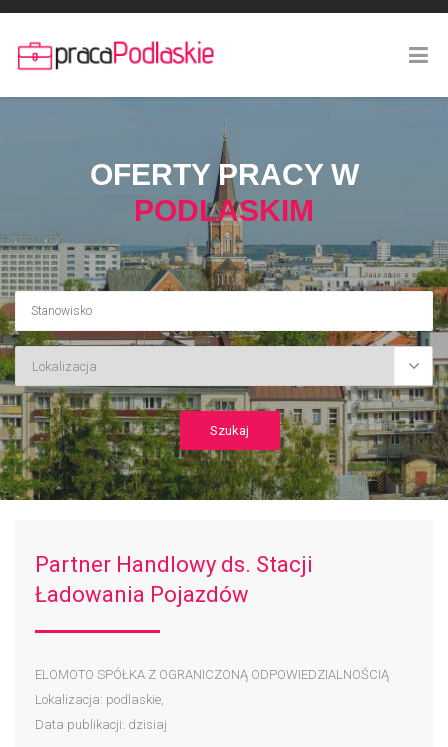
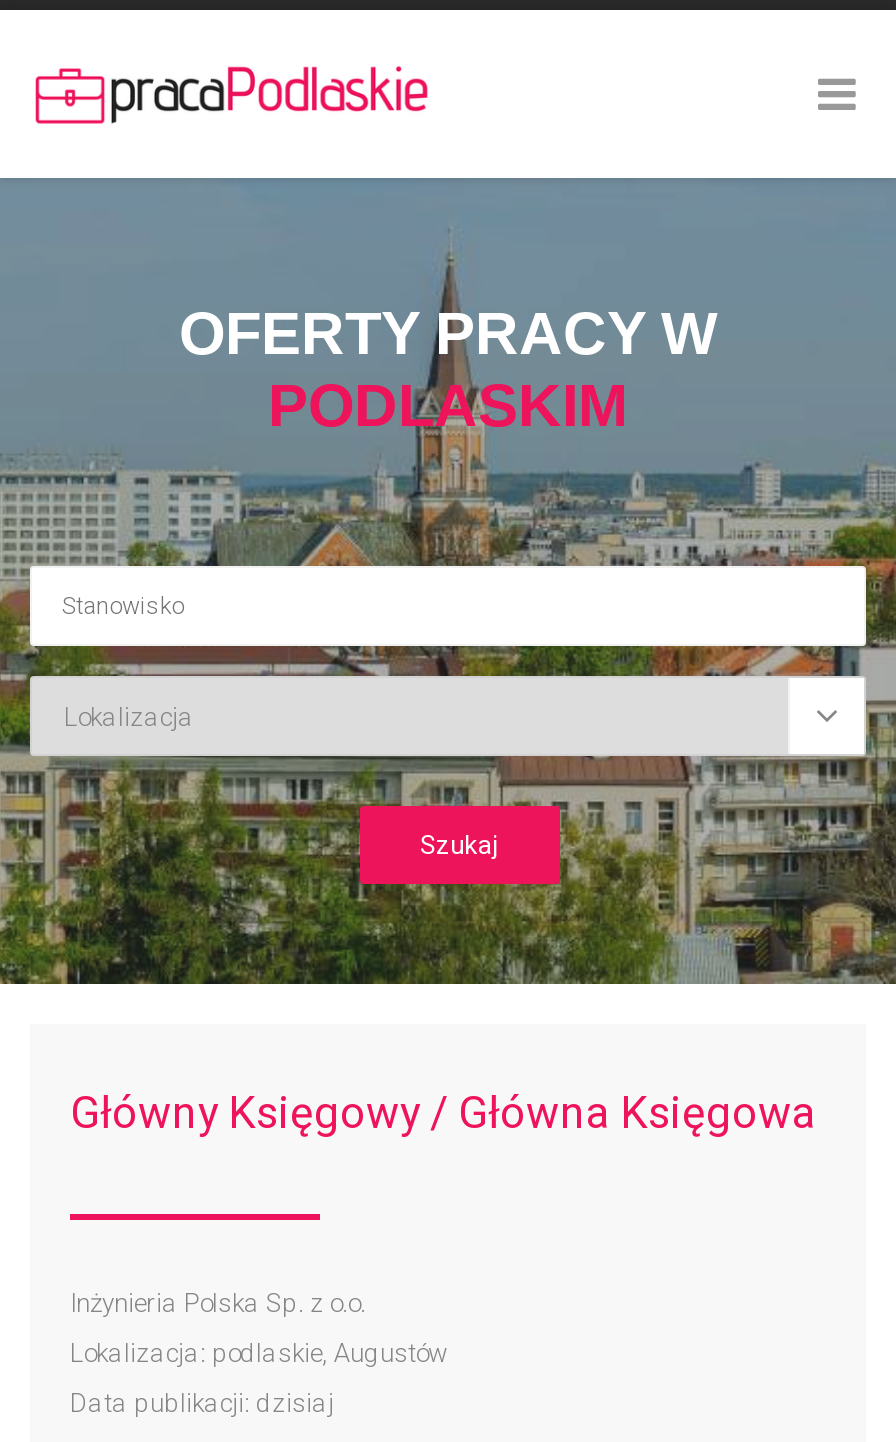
[35,552,313,607] Partner Handlowy ds. Stacji | Ładowania Pojazdów -> [70,1088,816,1138] Główny Księgowy / Główna Księgowa
[35,667,389,682] ELOMOTO SPÓŁKA Z OGRANICZONĄ ODPOWIEDZIALNOŚCIĄ -> [70,1288,366,1318] Inżynieria Polska Sp. z o.o.
[35,692,164,707] Lokalizacja: podlaskie, -> [70,1338,448,1368] Lokalizacja: podlaskie, Augustów

